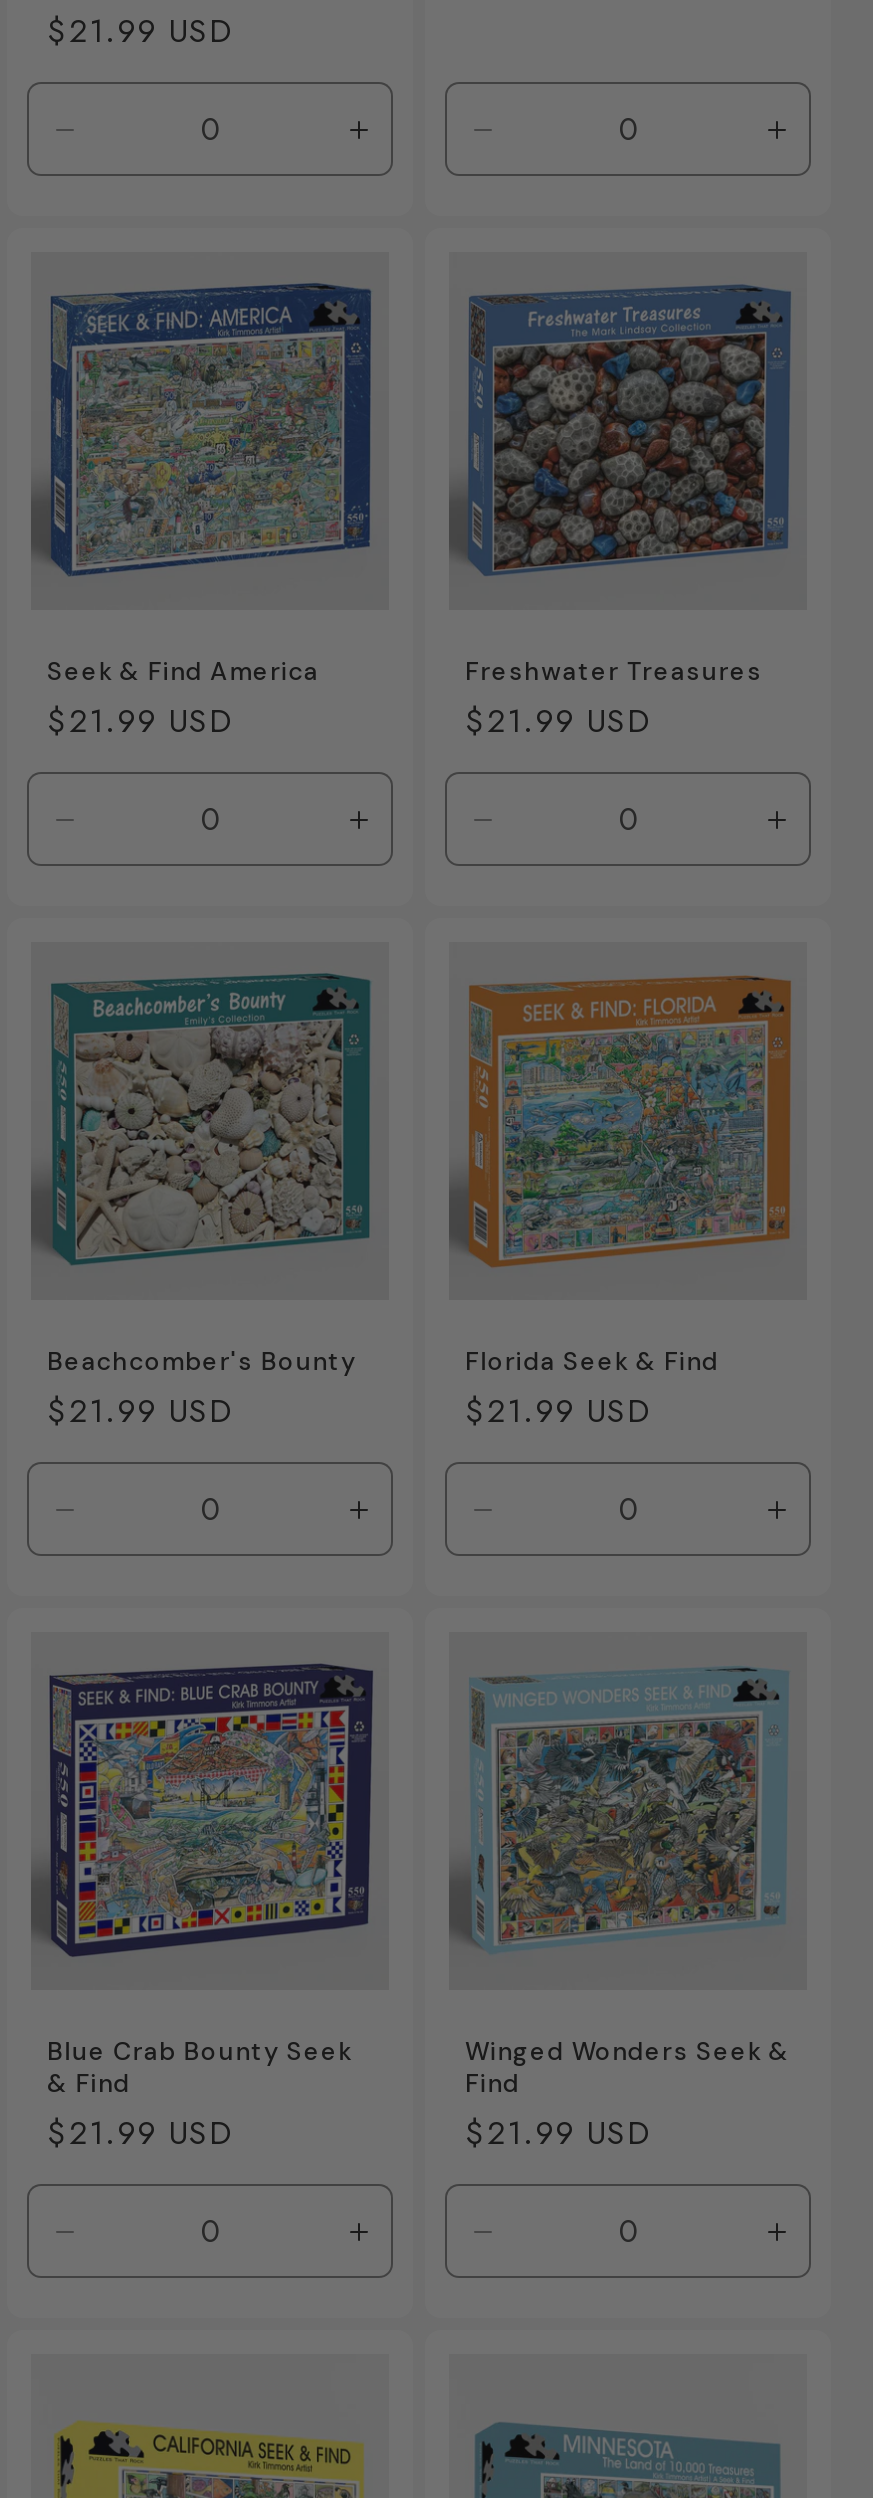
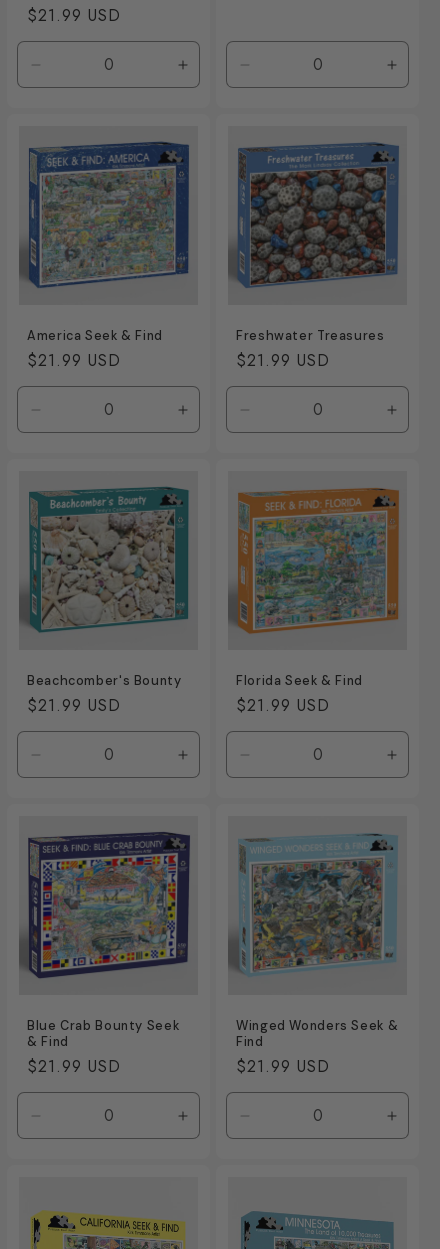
[47,656,319,688] Seek & Find America -> [27,328,163,344] America Seek & Find

